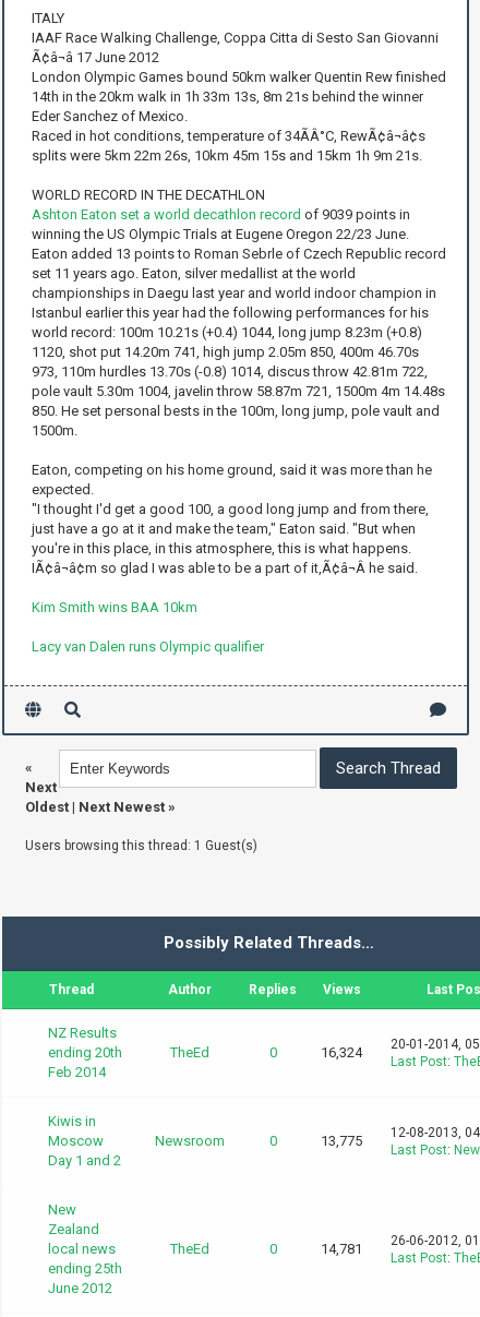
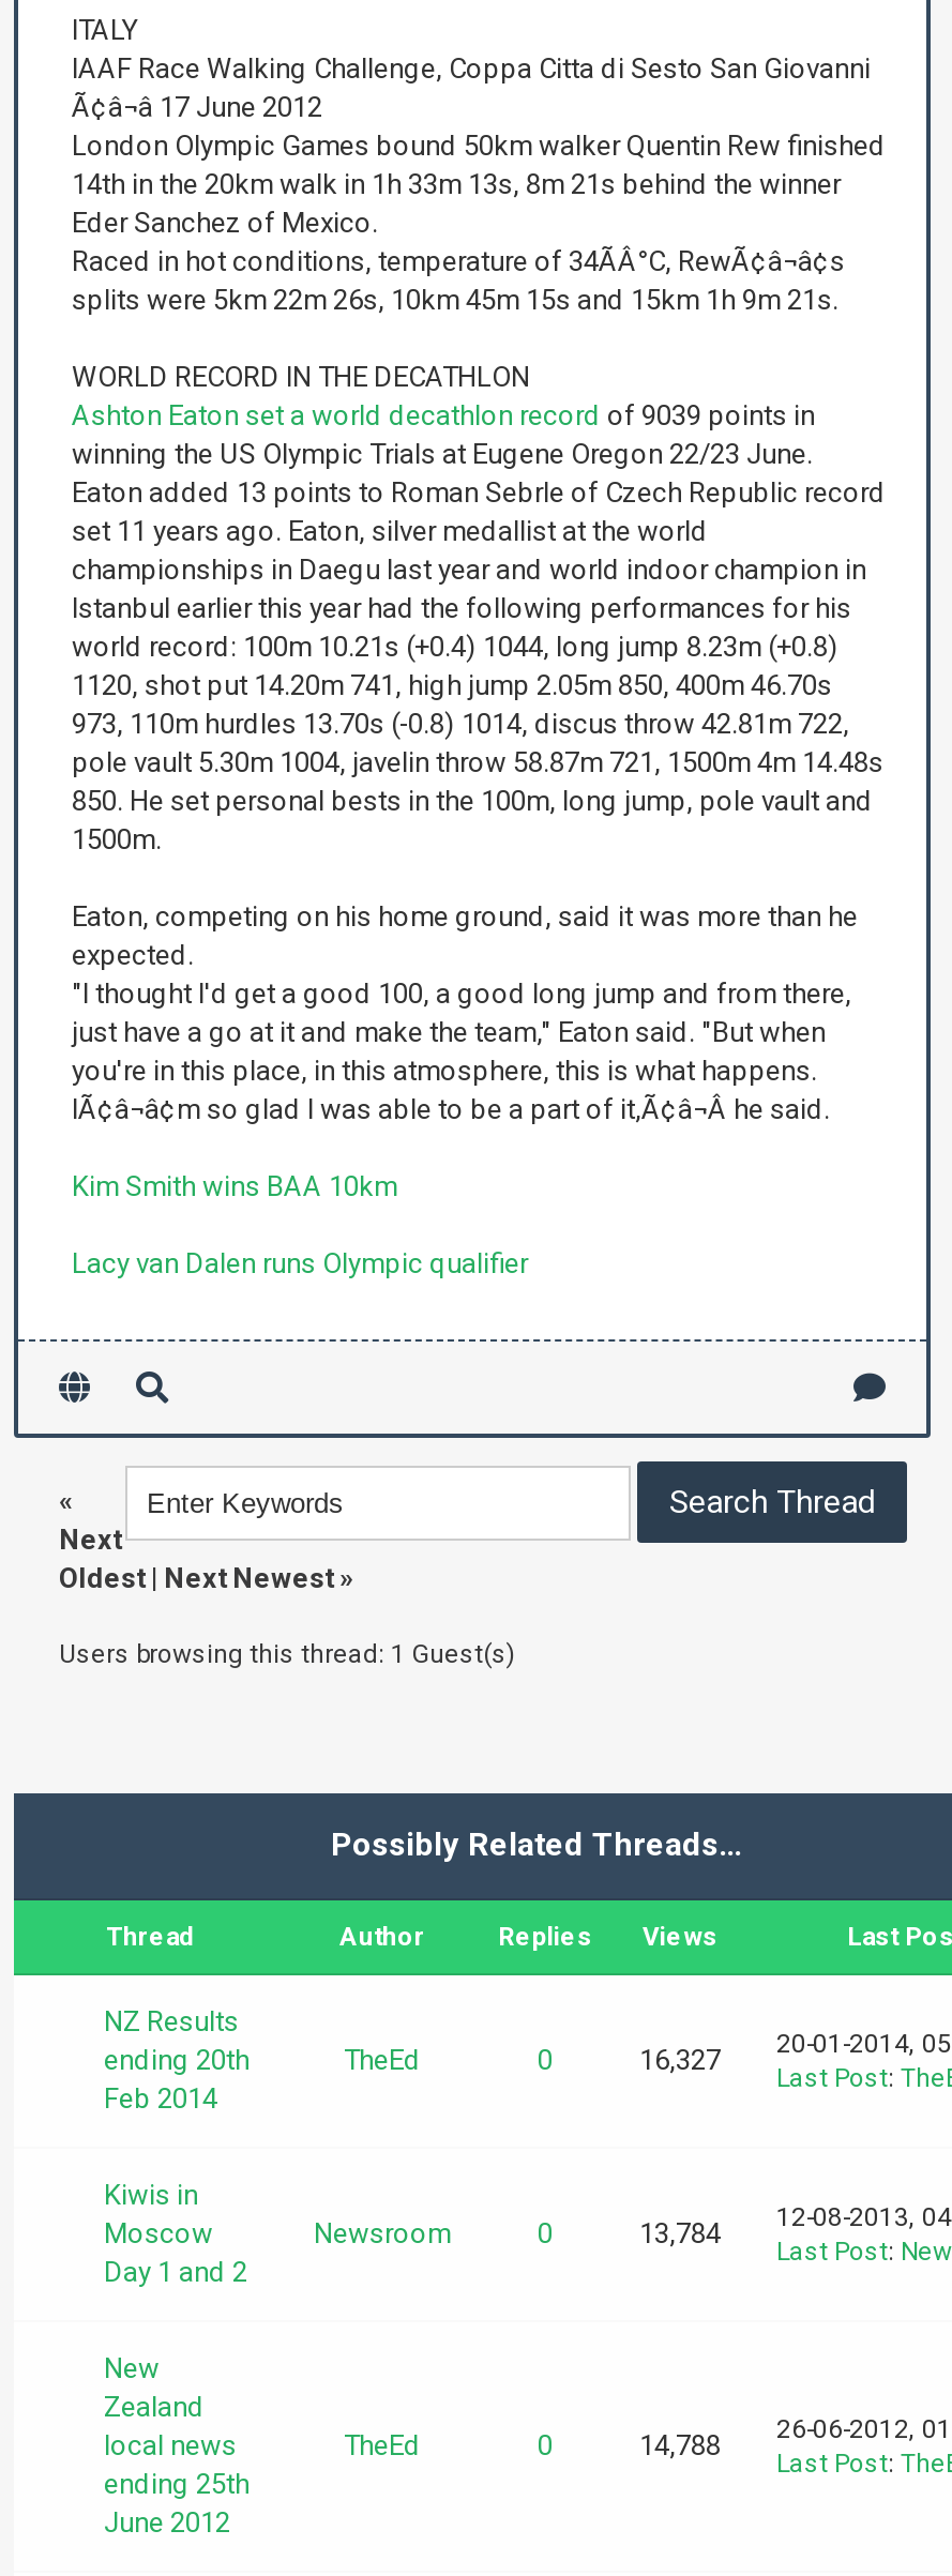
[321,1044,362,1061] 16,324 -> [639,2044,721,2076] 16,327
[321,1133,362,1149] 13,775 -> [639,2217,721,2249] 13,784
[321,1241,362,1257] 14,781 -> [639,2429,721,2461] 14,788

